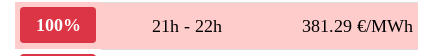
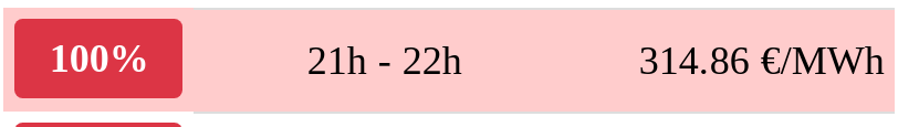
[302,16,413,36] 381.29 €/MWh -> [639,38,884,82] 314.86 €/MWh

